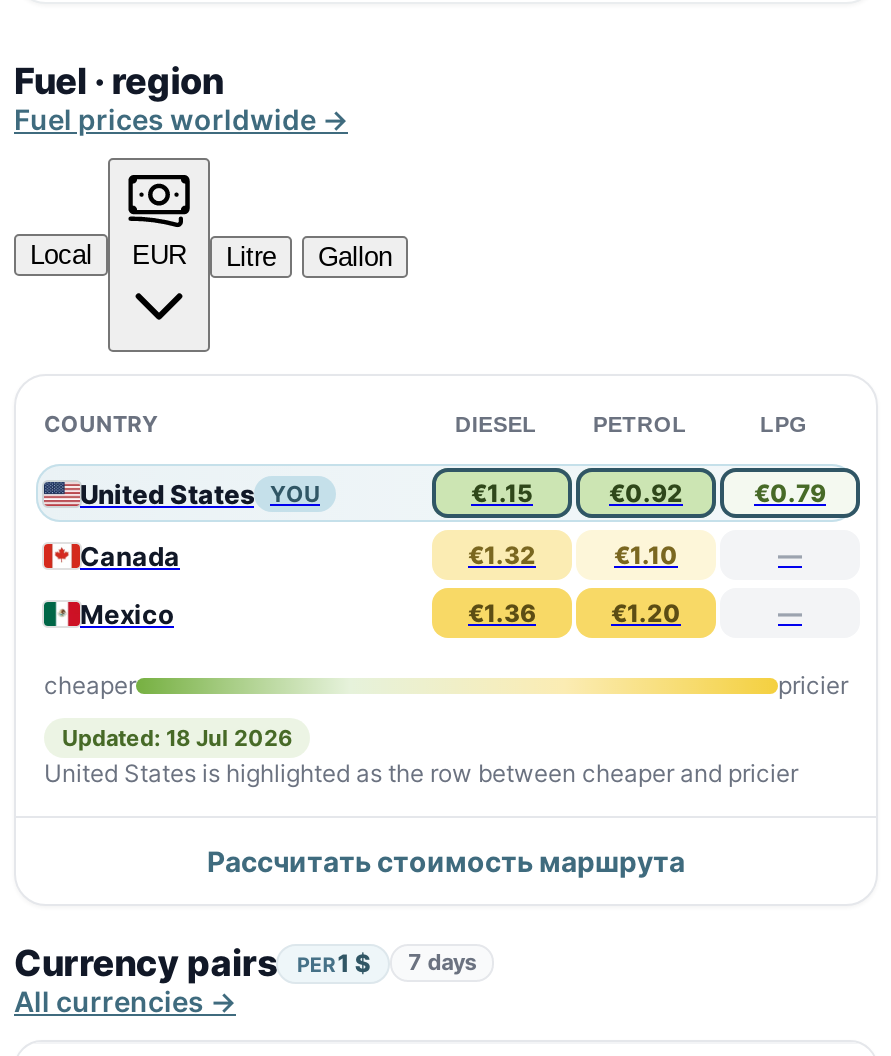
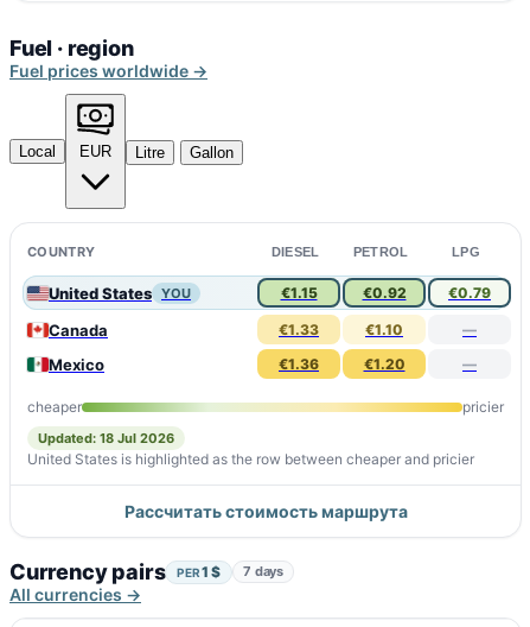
[468,540,536,570] €1.32 -> [279,321,319,338] €1.33

